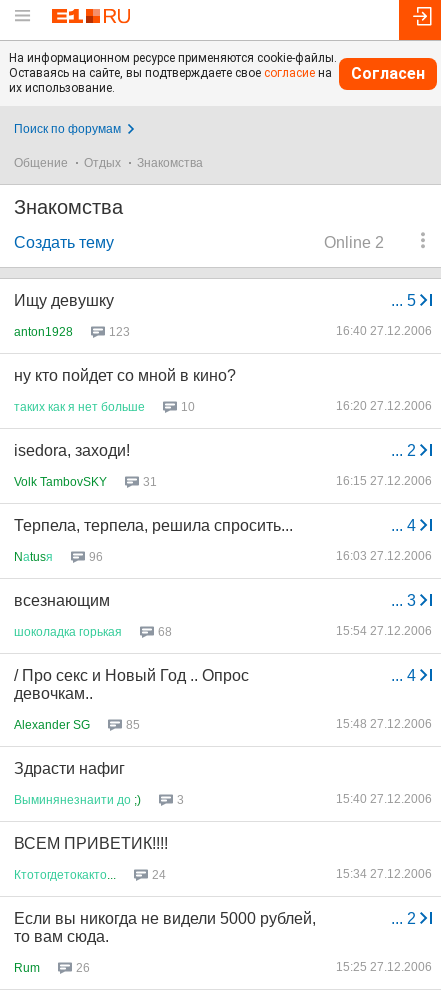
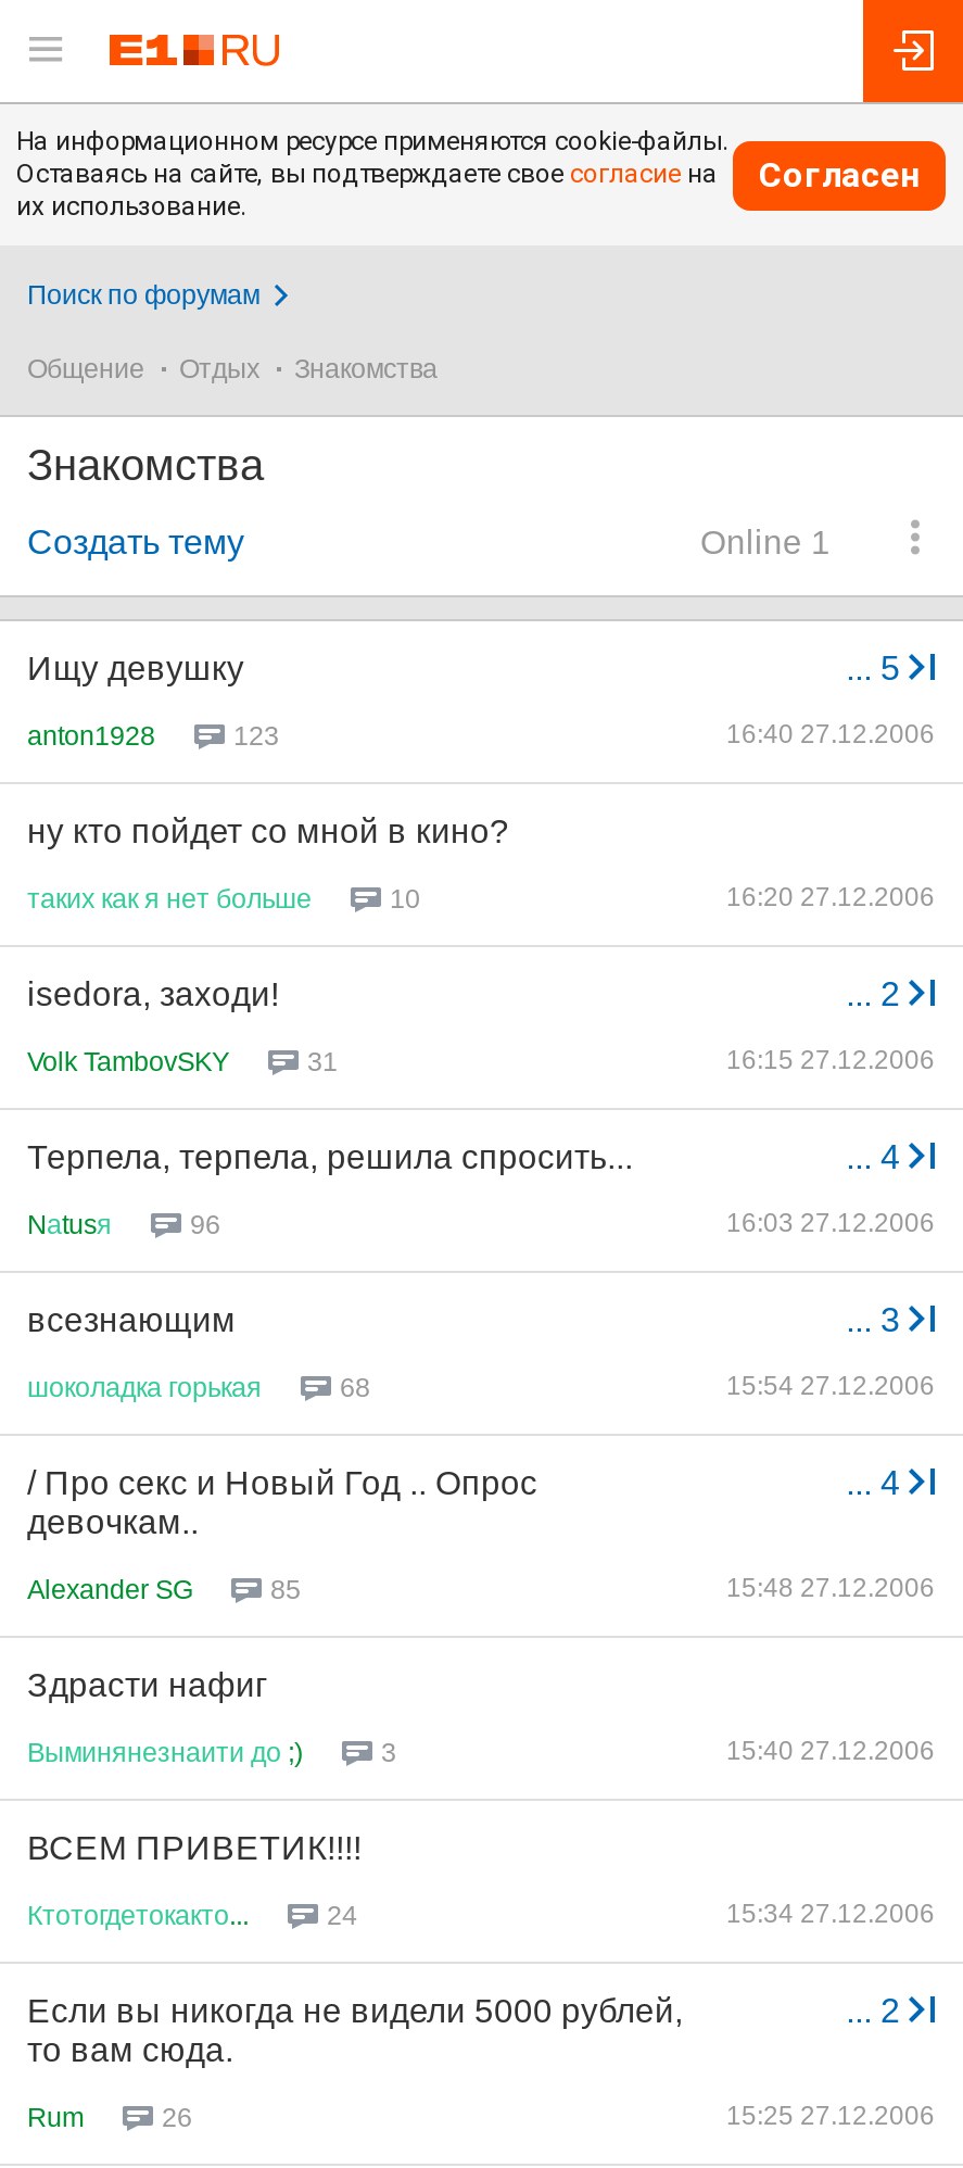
[324,234,384,251] Online 2 -> [700,524,831,560] Online 1

